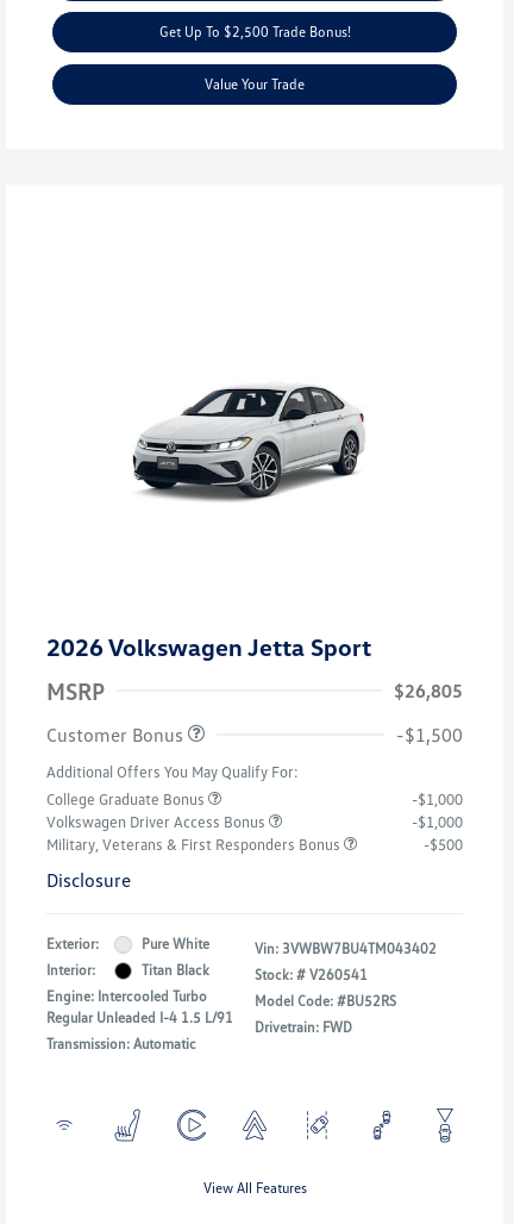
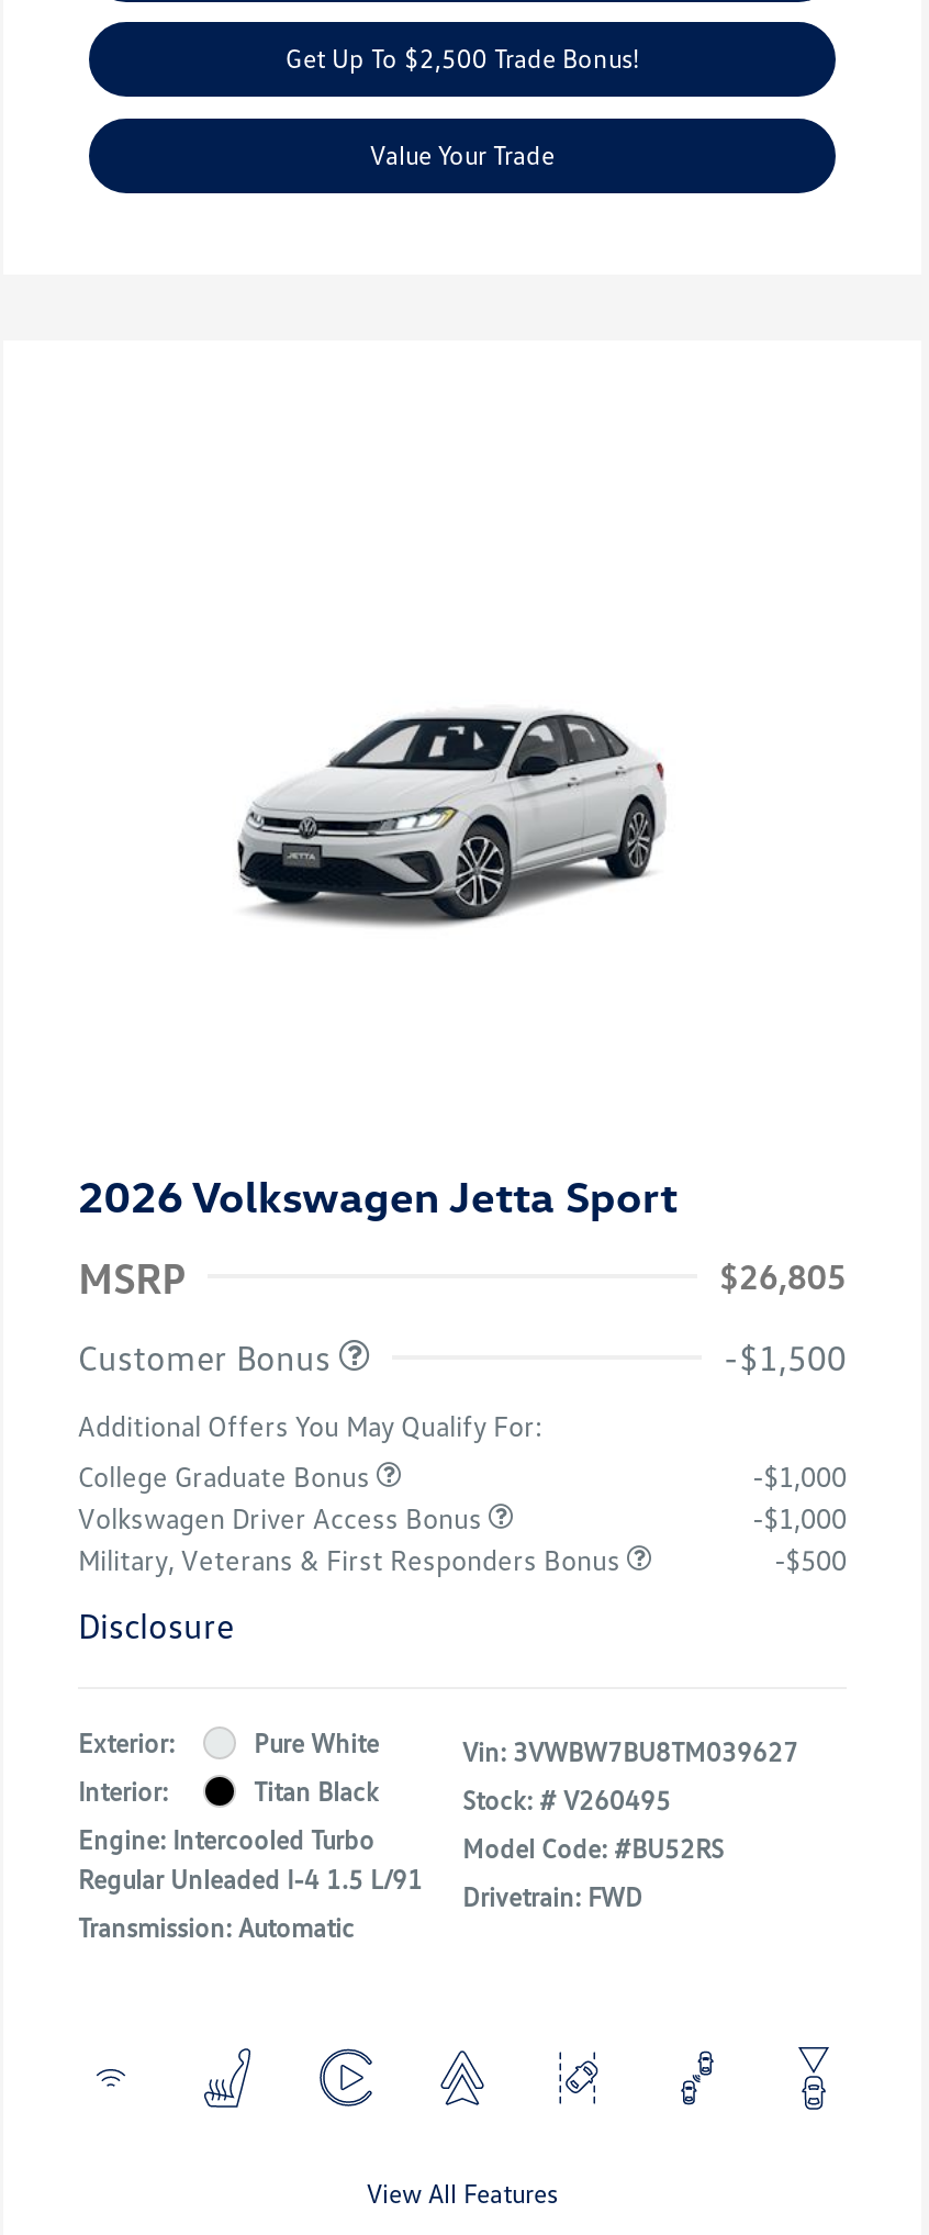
[255,940,437,958] Vin: 3VWBW7BU4TM043402 -> [462,1734,798,1767] Vin: 3VWBW7BU8TM039627
[255,966,368,984] Stock: # V260541 -> [462,1783,671,1815] Stock: # V260495

